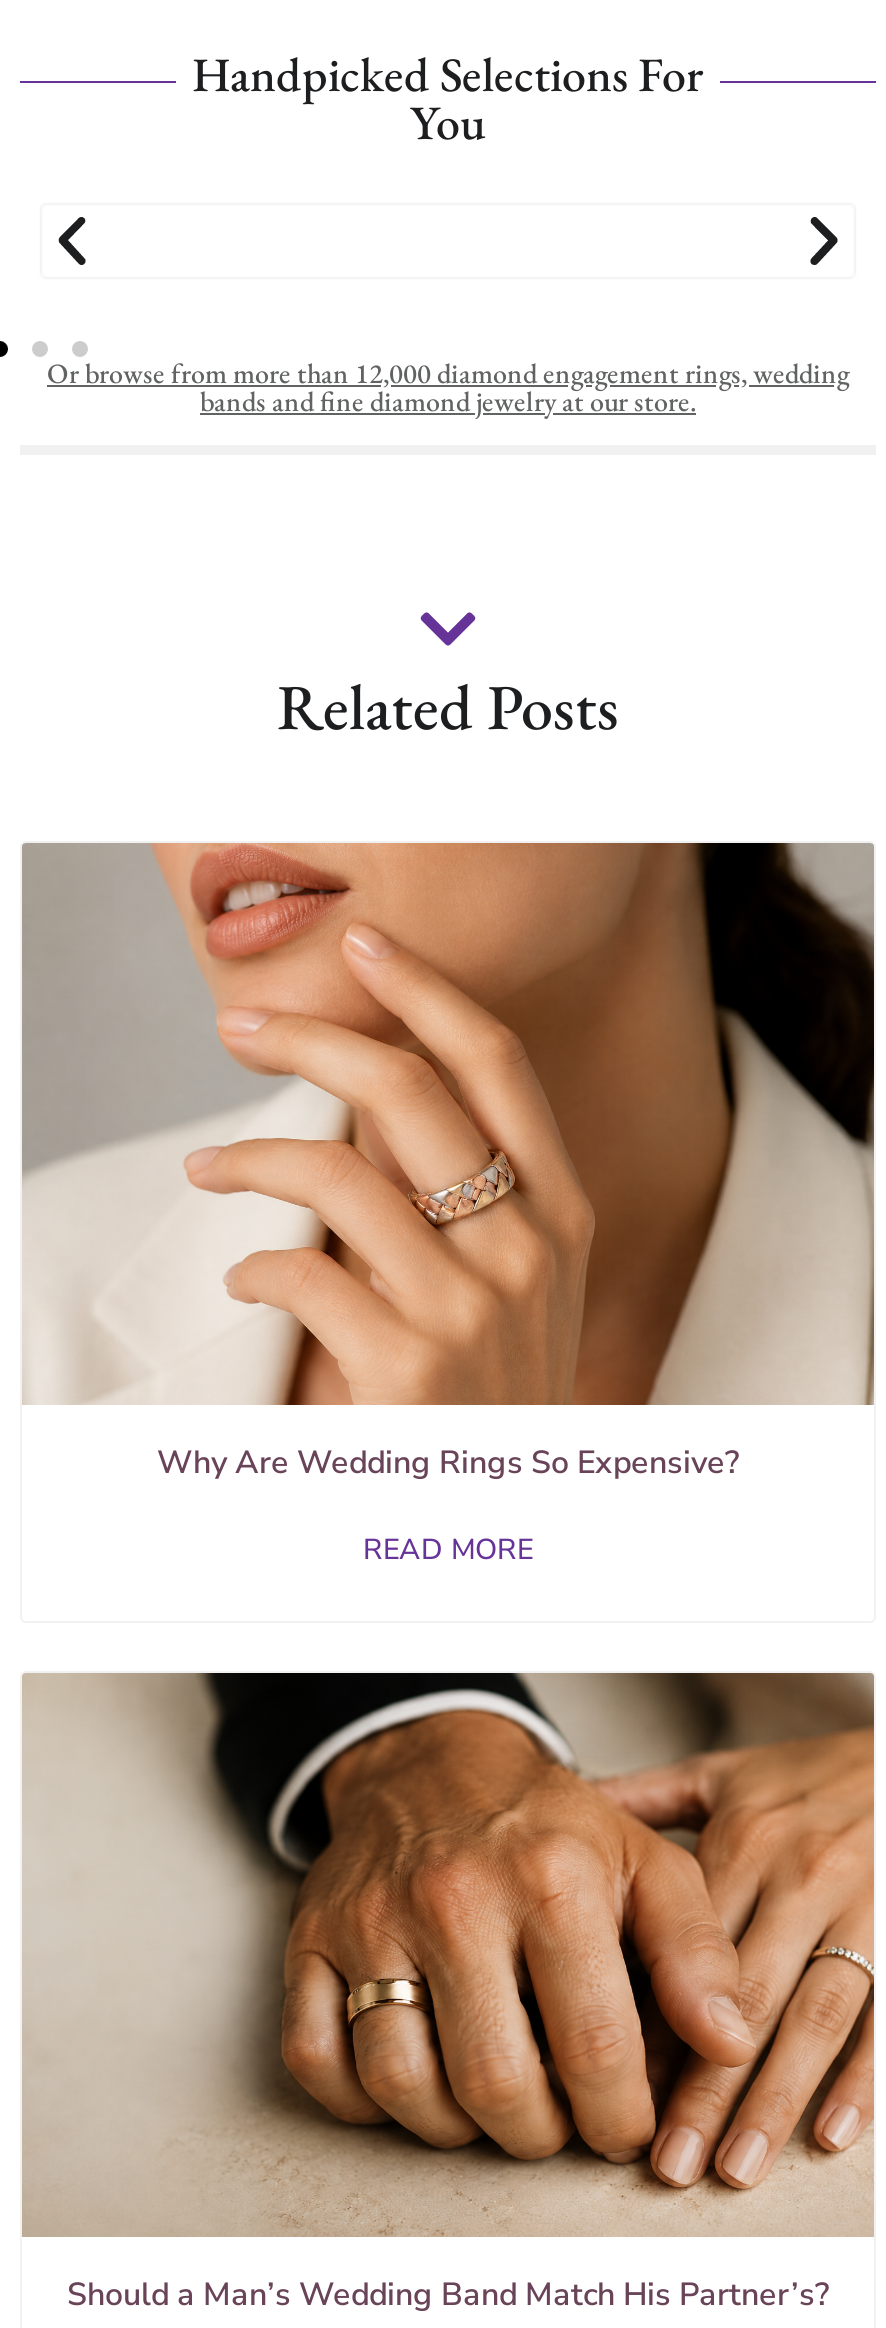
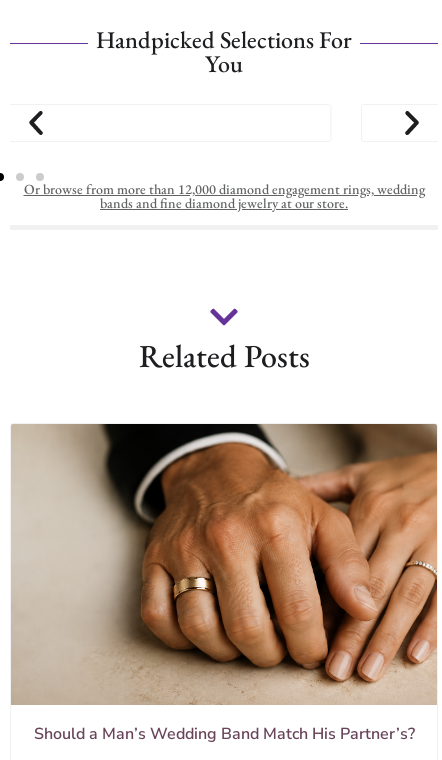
[24,841,876,1570] [image] | Why Are Wedding Rings So Expensive? | READ MORE -> none

